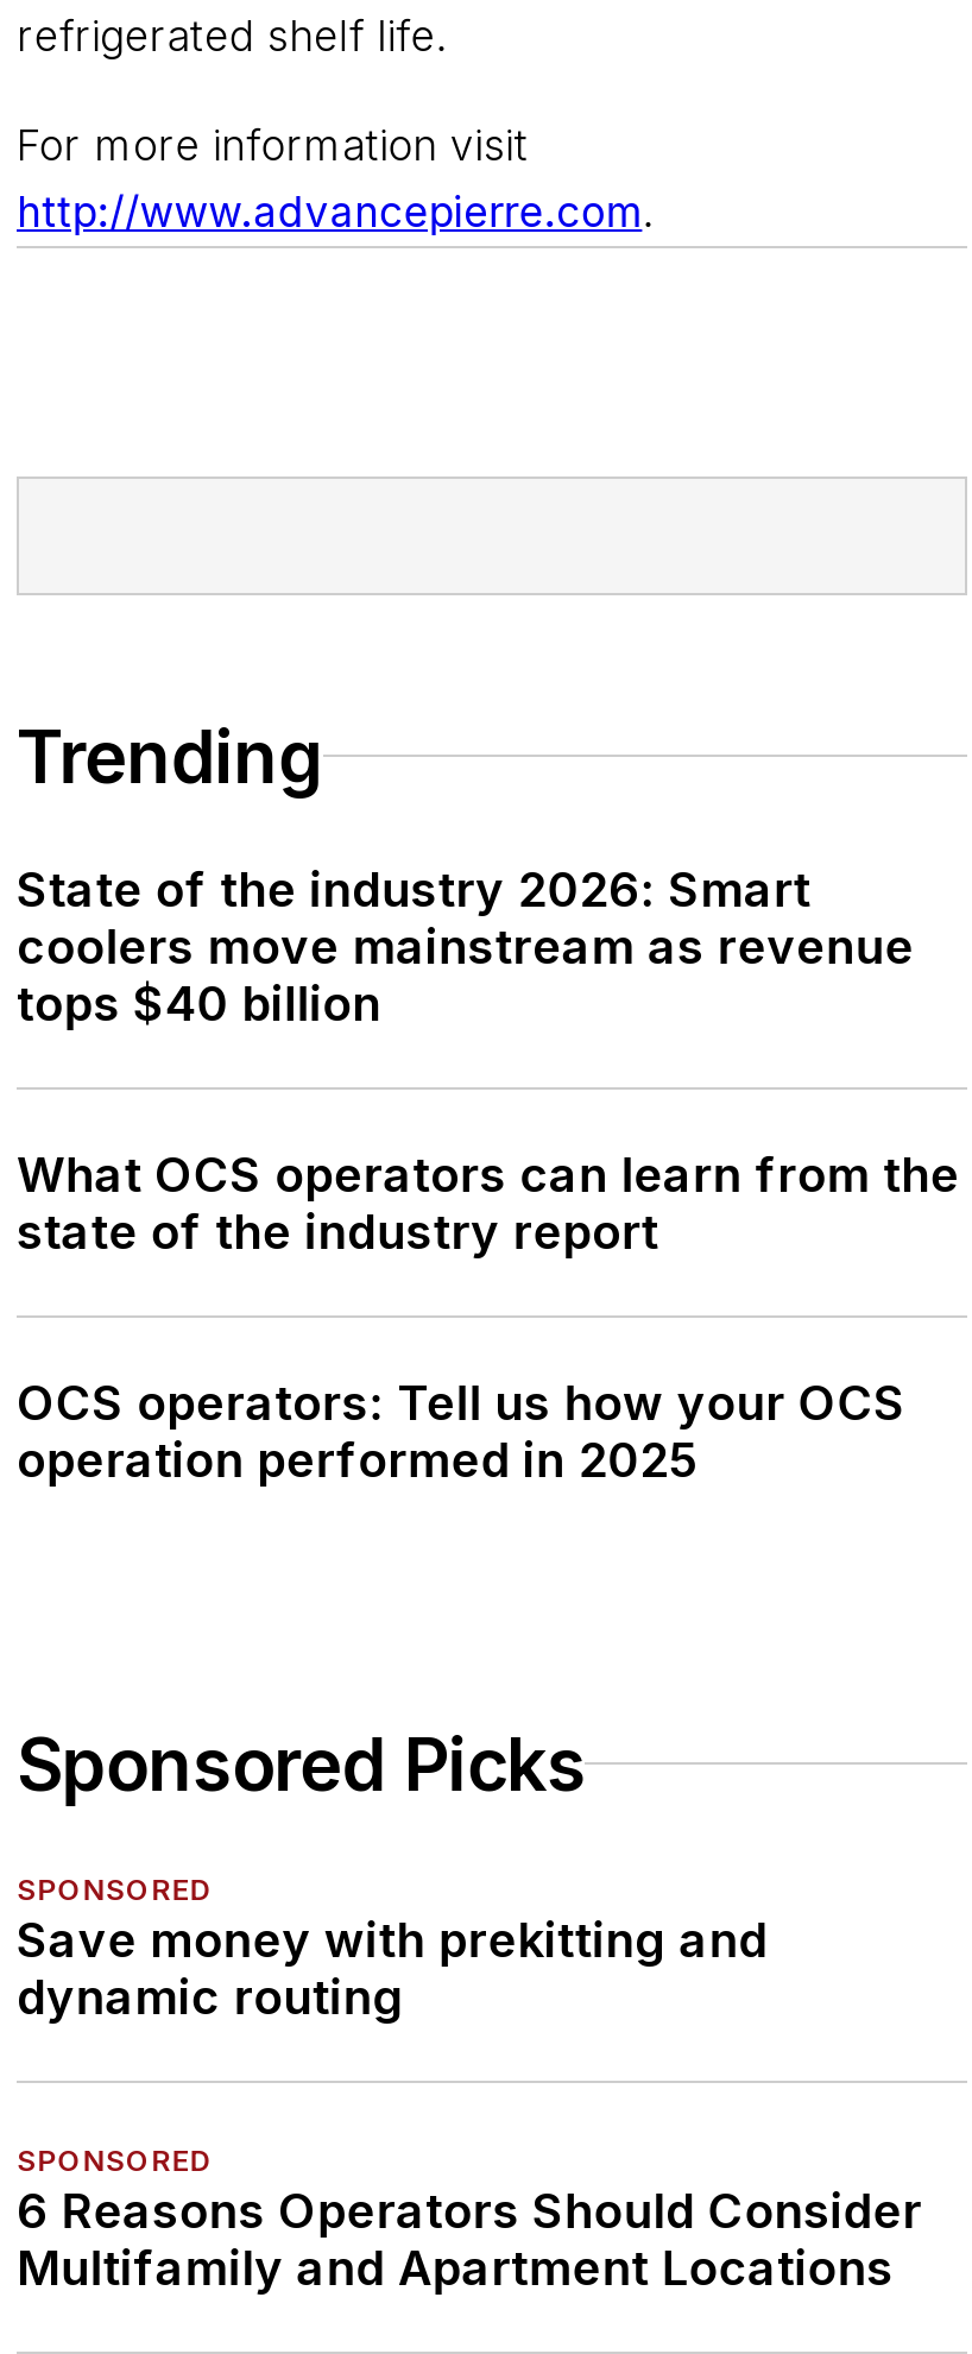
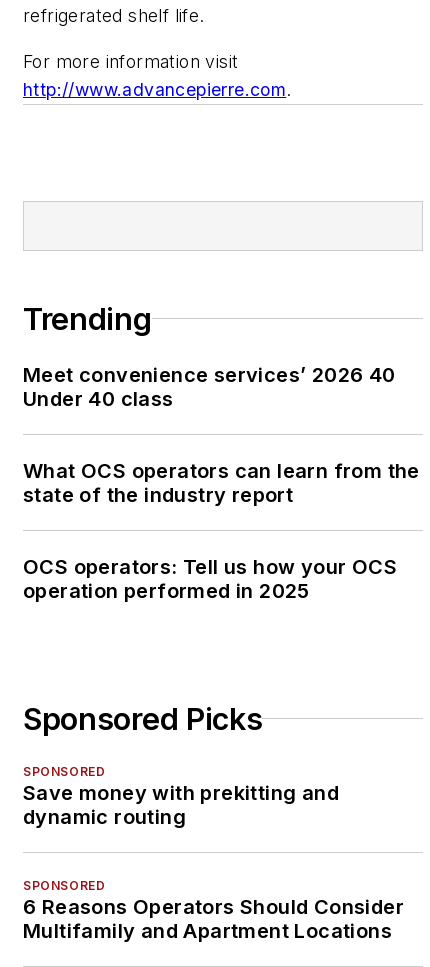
[17,861,914,1032] State of the industry 2026: Smart | coolers move mainstream as revenue | tops $40 billion -> [23,363,396,411] Meet convenience services’ 2026 40 | Under 40 class

